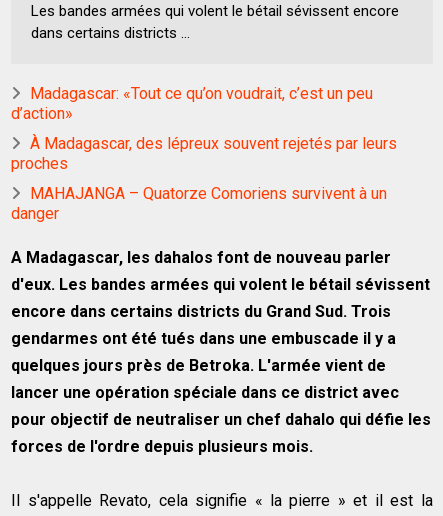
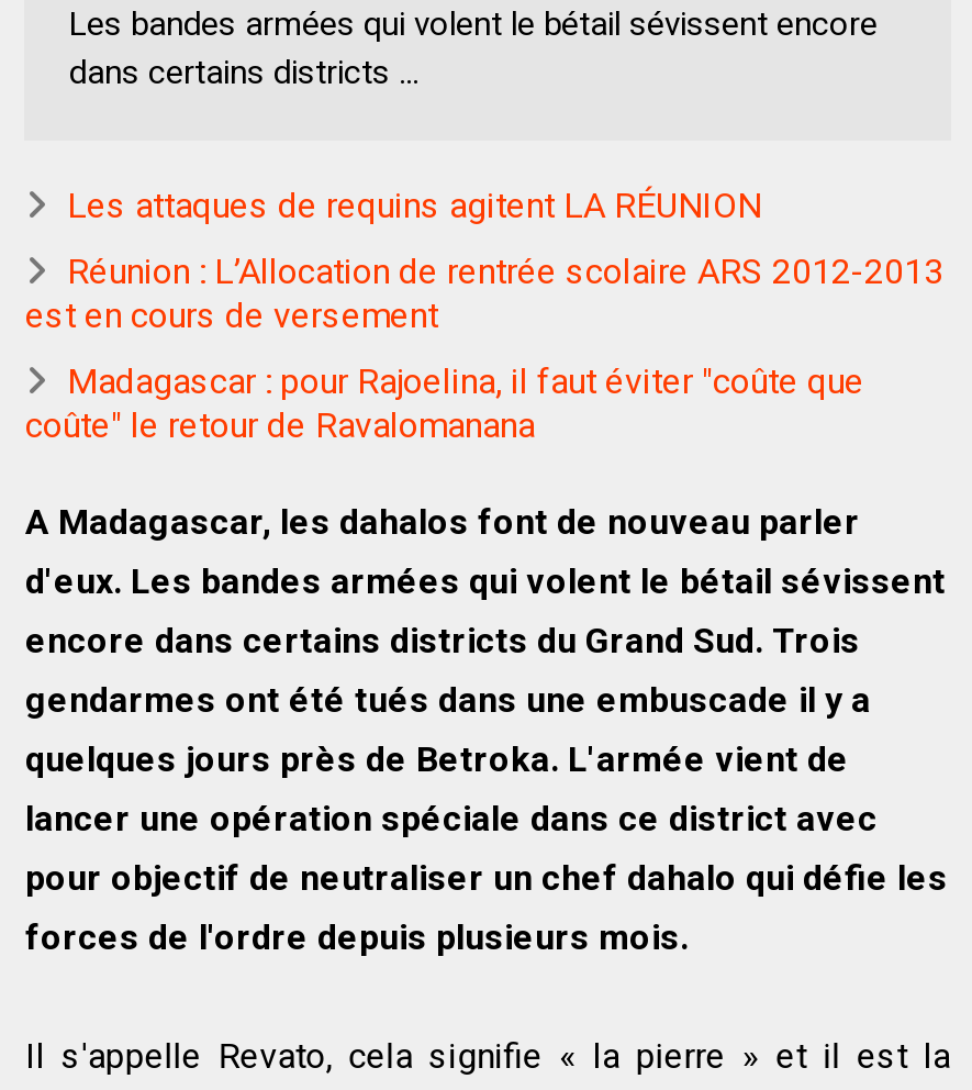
[11,84,373,123] Madagascar: «Tout ce qu’on voudrait, c’est un peu | d’action» -> [67,185,761,227] Les attaques de requins agitent LA RÉUNION
[11,134,397,173] À Madagascar, des lépreux souvent rejetés par leurs | proches -> [25,251,943,337] Réunion : L’Allocation de rentrée scolaire ARS 2012-2013 | est en cours de versement
[11,184,387,223] MAHAJANGA – Quatorze Comoriens survivent à un | danger -> [25,361,864,447] Madagascar : pour Rajoelina, il faut éviter "coûte que | coûte" le retour de Ravalomanana

